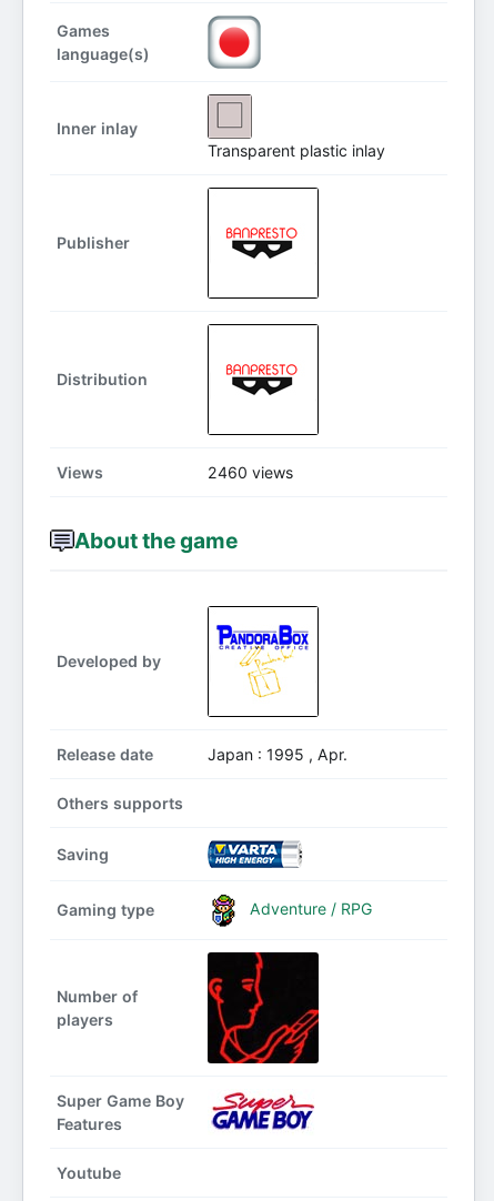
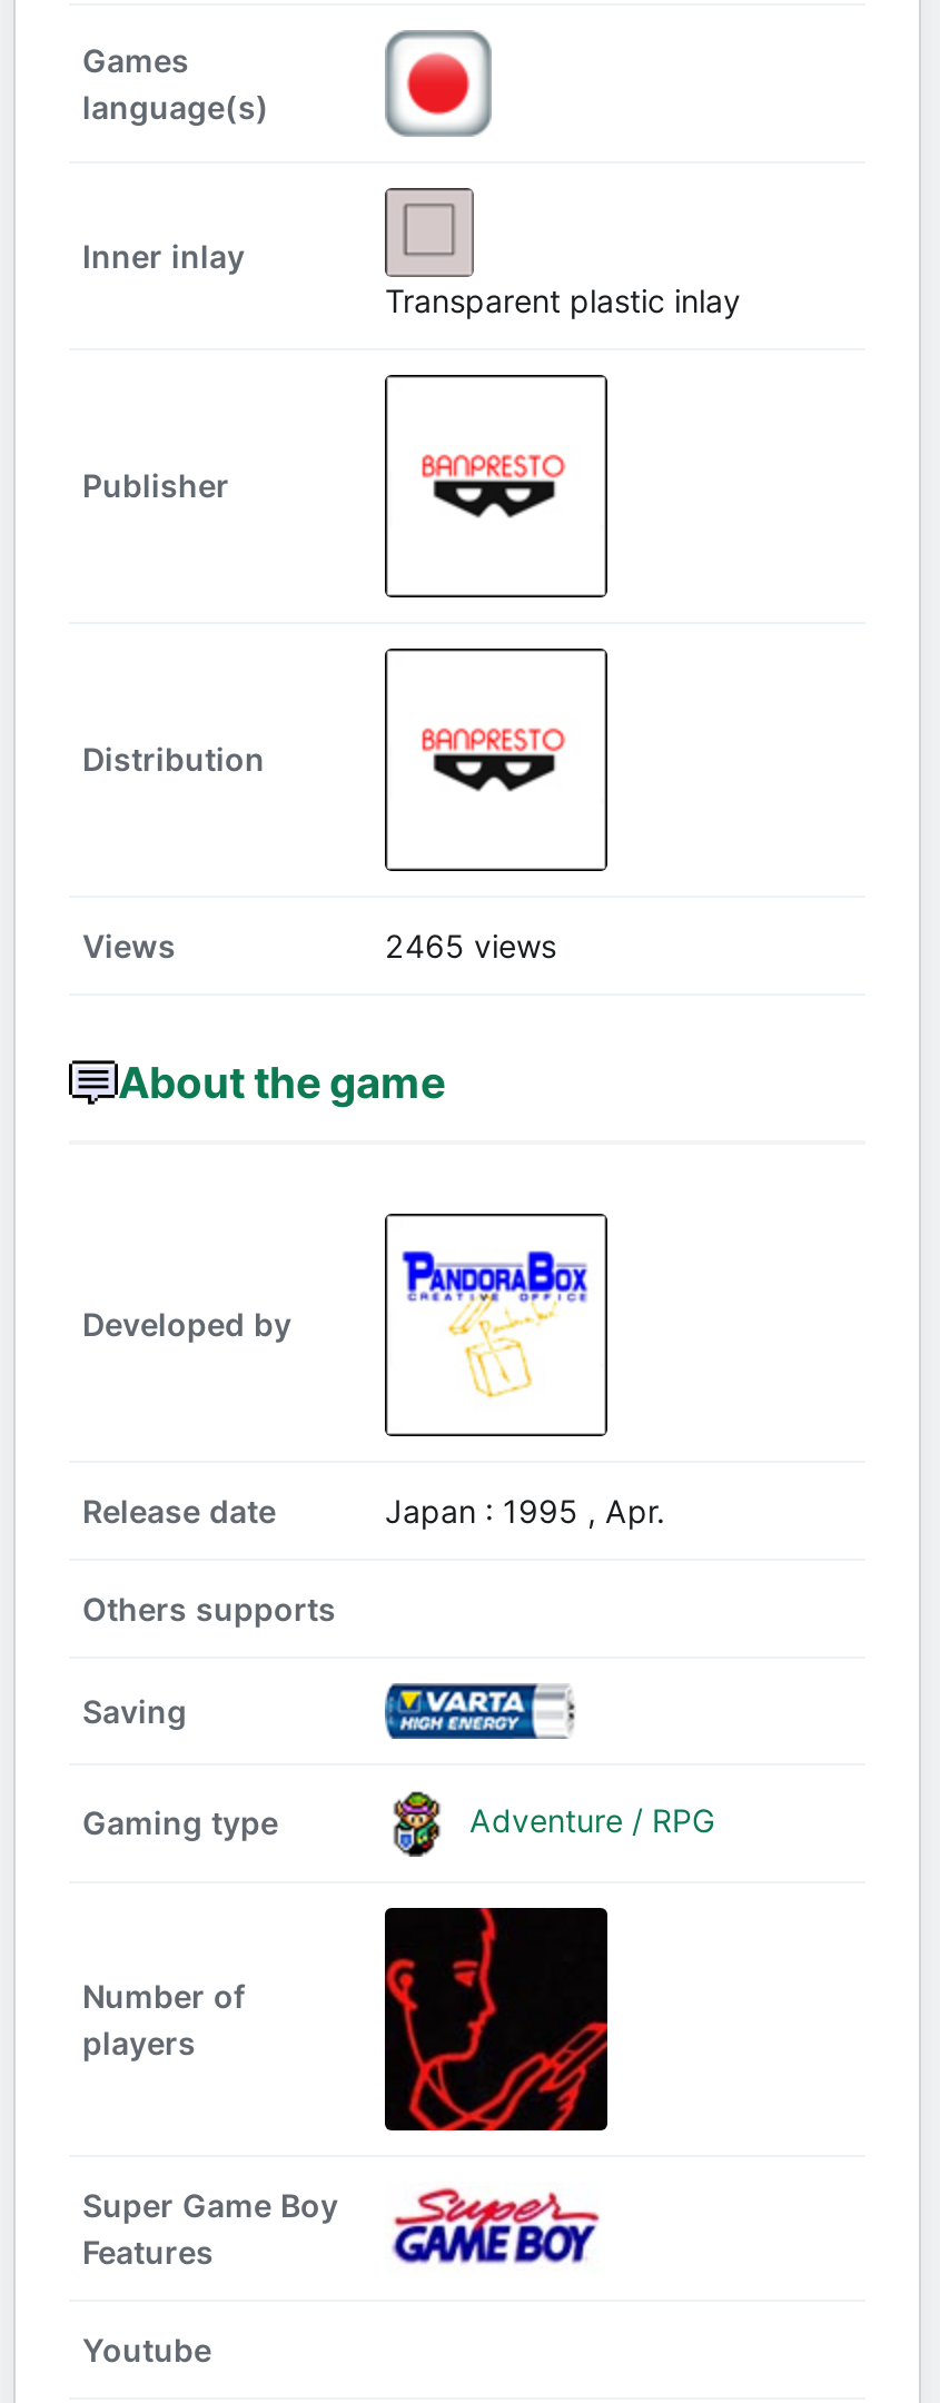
[208,463,293,482] 2460 views -> [385,927,556,965] 2465 views

